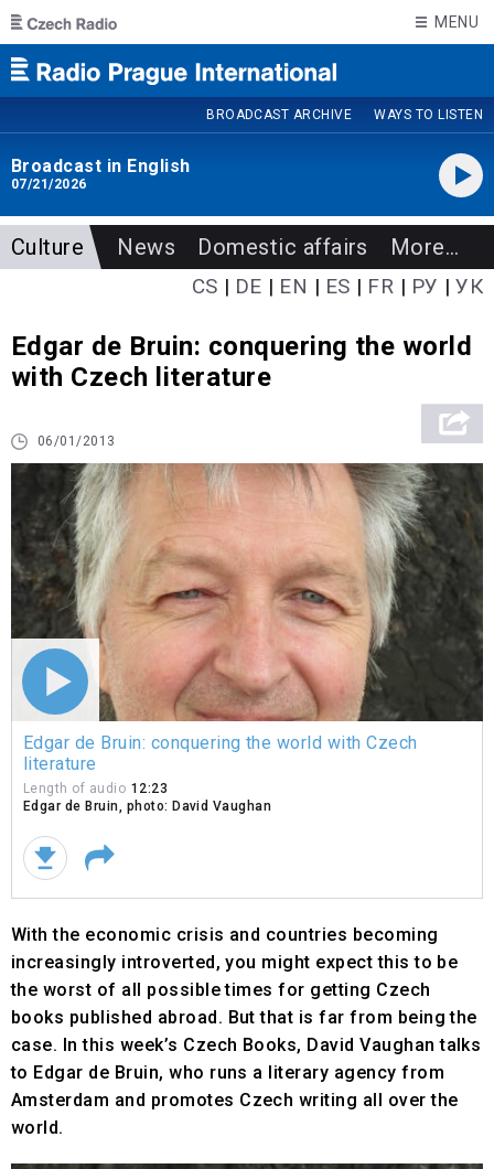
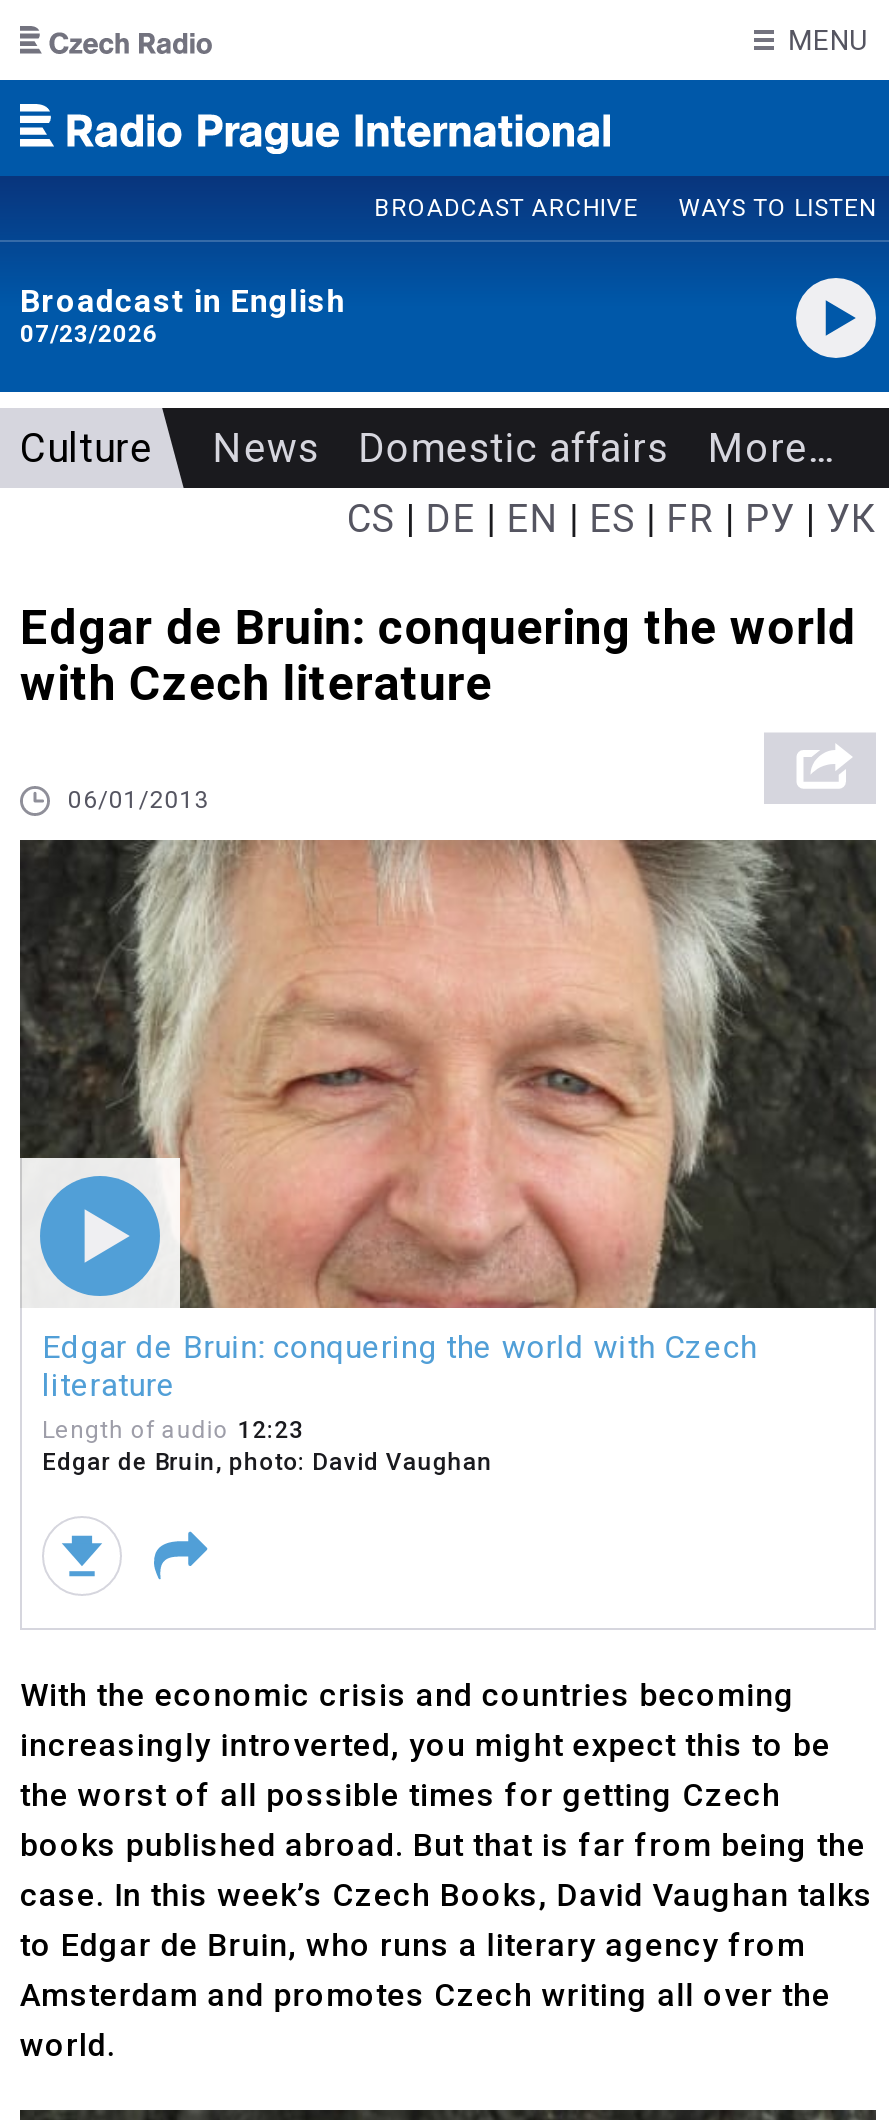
[11,176,87,191] 07/21/2026 -> [20,319,158,347] 07/23/2026

